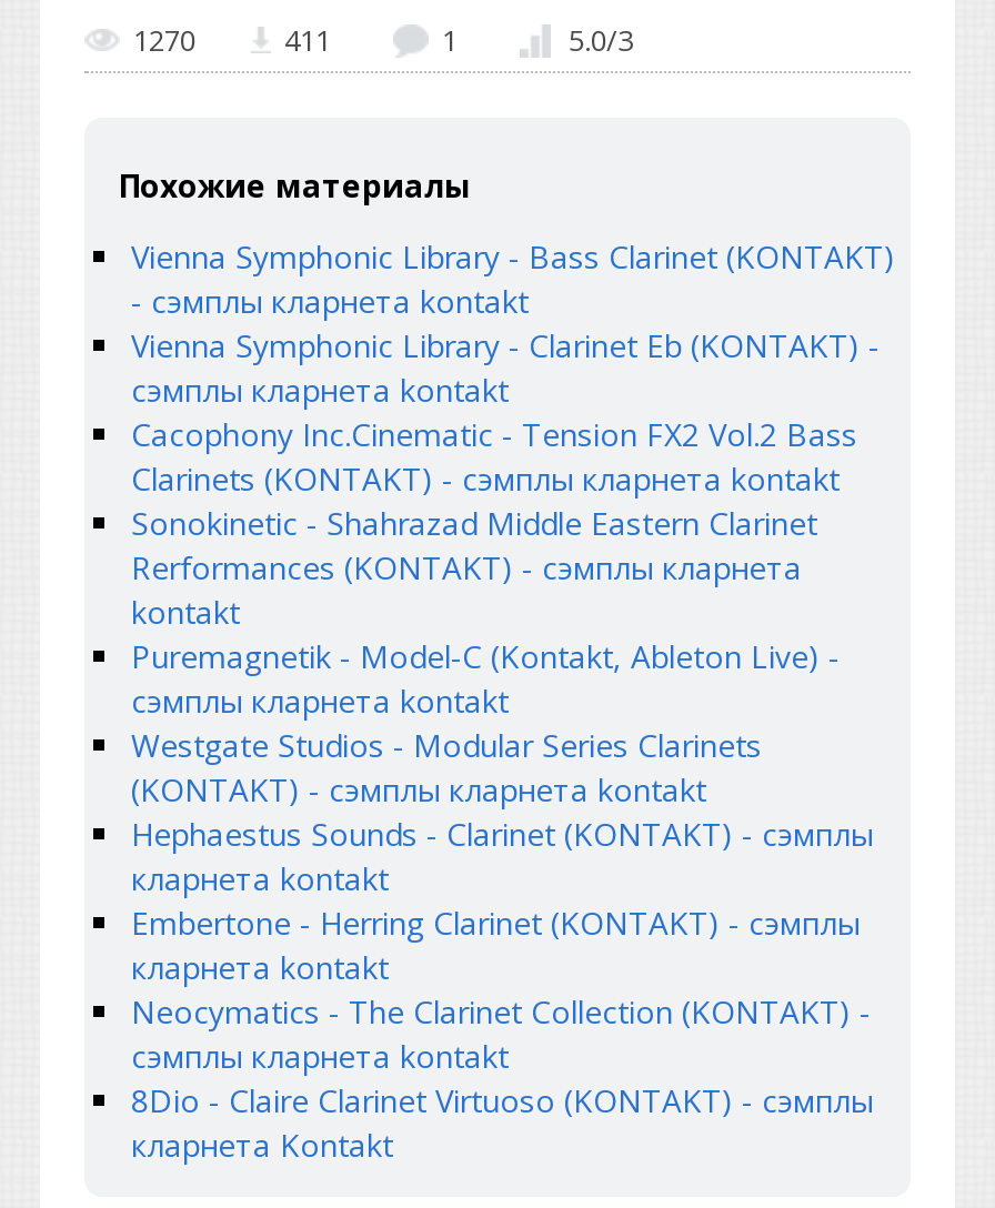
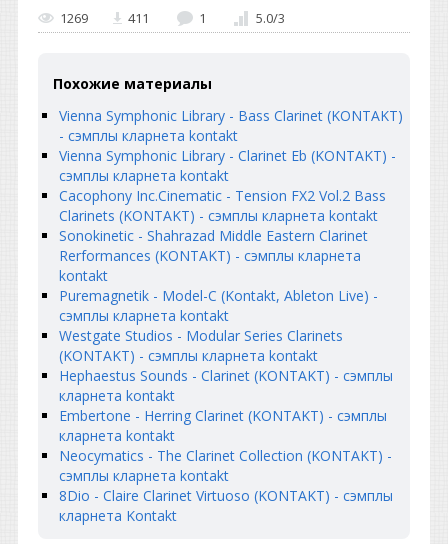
[133,19,195,59] 1270 -> [60,8,88,26] 1269

